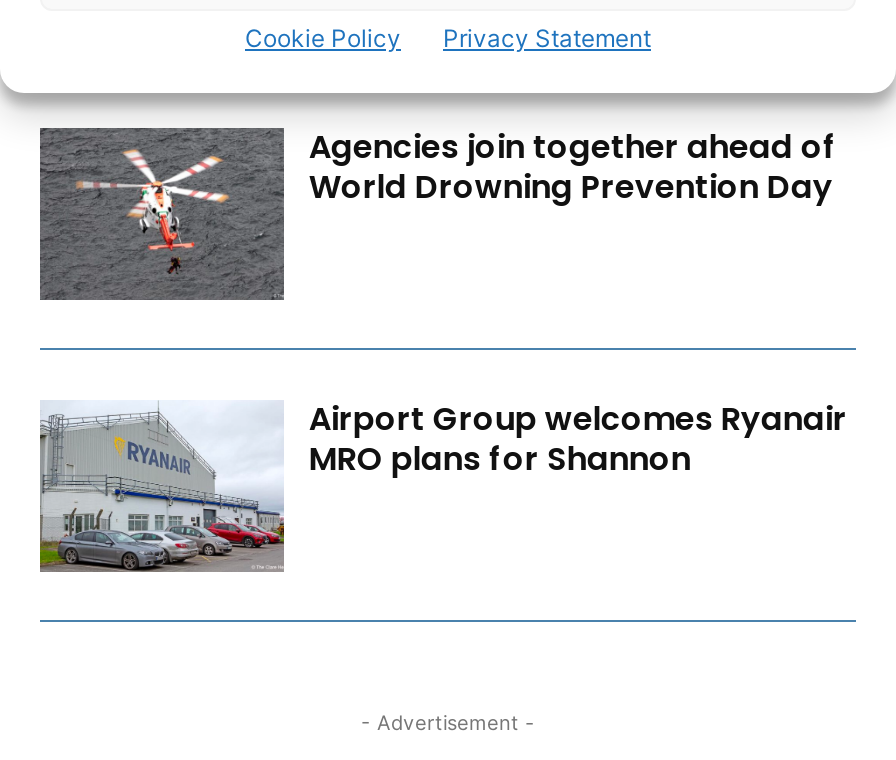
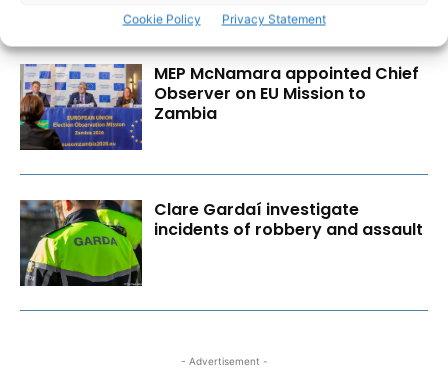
[38,125,837,302] [image] | Agencies join together ahead of | World Drowning Prevention Day -> [20,62,419,151] [image] | MEP McNamara appointed Chief | Observer on EU Mission to | Zambia
[38,396,847,574] [image] | Airport Group welcomes Ryanair | MRO plans for Shannon -> [19,198,423,287] [image] | Clare Gardaí investigate | incidents of robbery and assault

